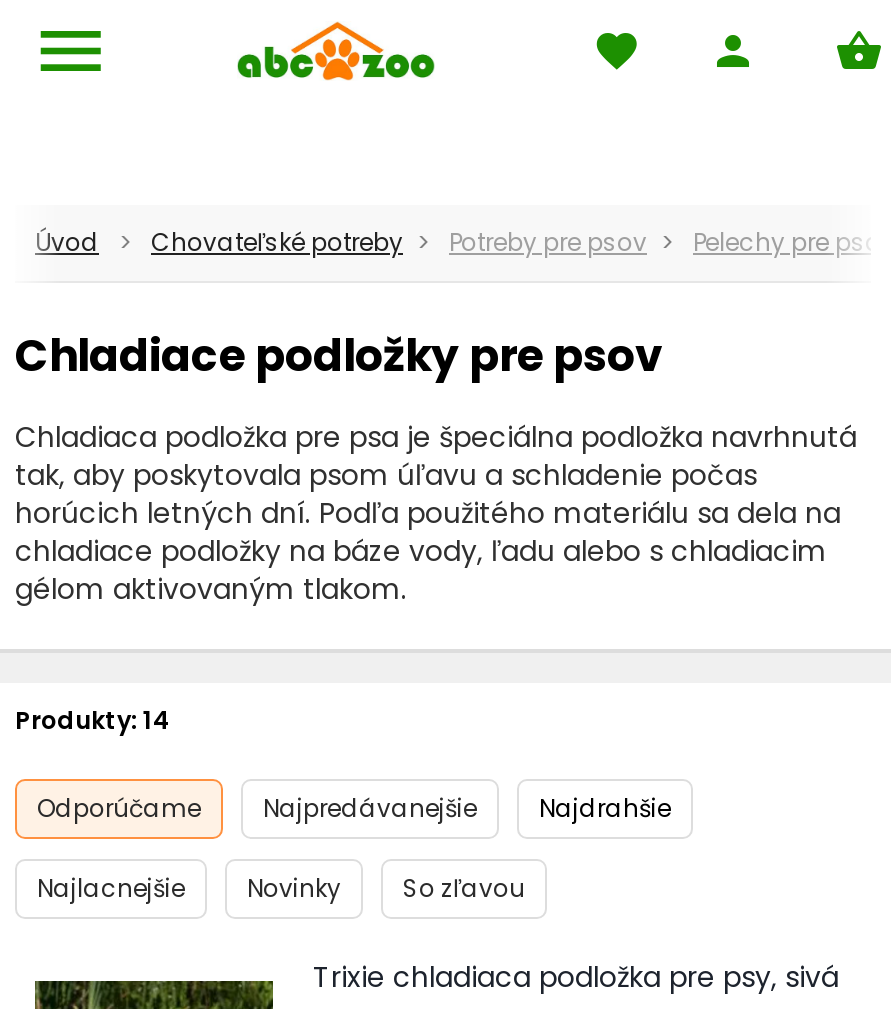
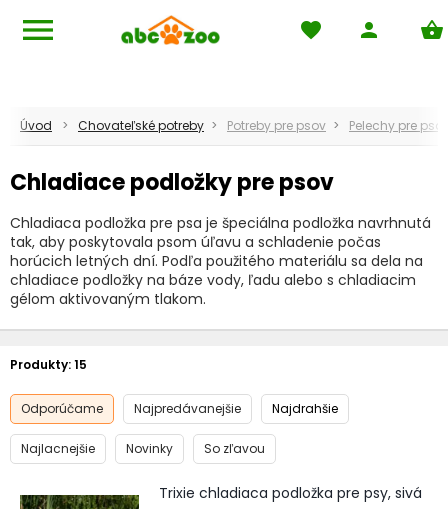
[15,702,171,736] Produkty: 14 -> [10,356,87,373] Produkty: 15

